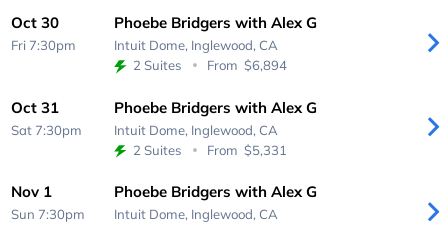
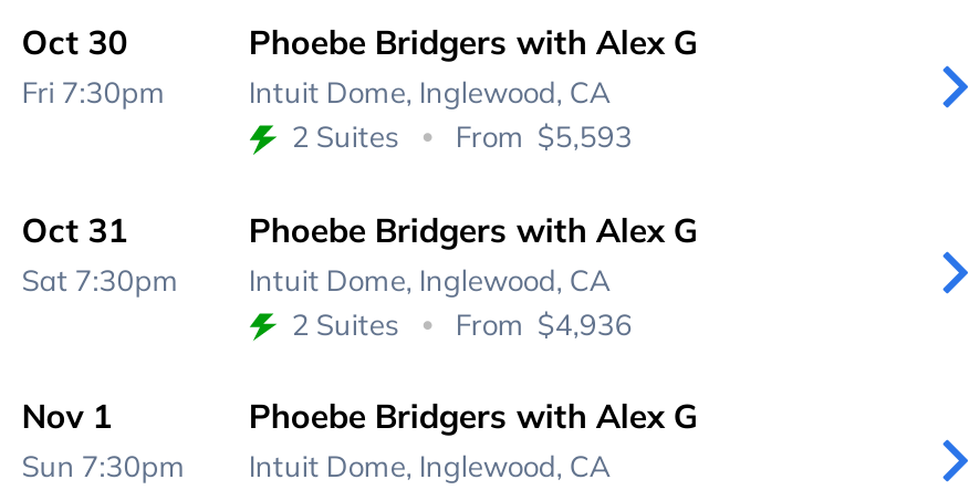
[133,57,287,73] 2 Suites From $6,894 -> [292,119,632,155] 2 Suites From $5,593
[133,142,287,158] 2 Suites From $5,331 -> [292,306,632,342] 2 Suites From $4,936

